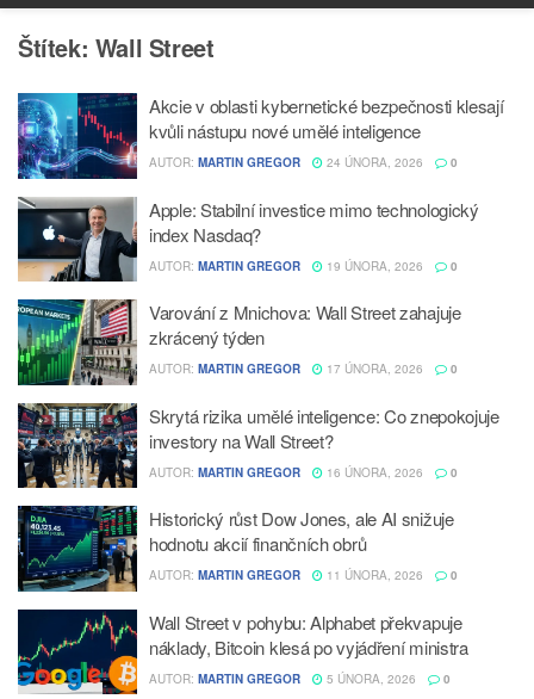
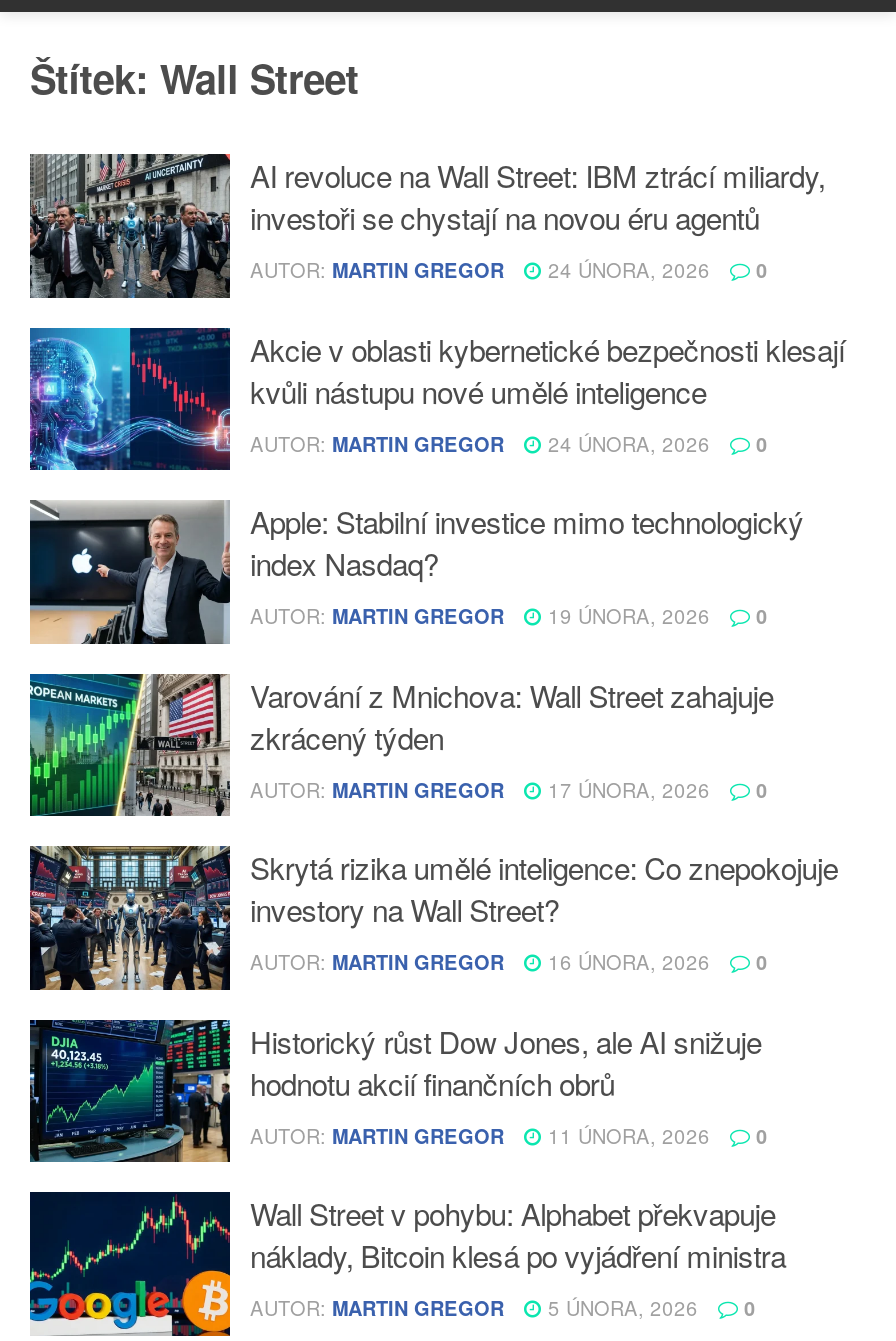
none -> [28,152,825,300] [image] | AI revoluce na Wall Street: IBM ztrácí miliardy, | investoři se chystají na novou éru agentů | AUTOR: MARTIN GREGOR | 24 ÚNORA, 2026 | 0

